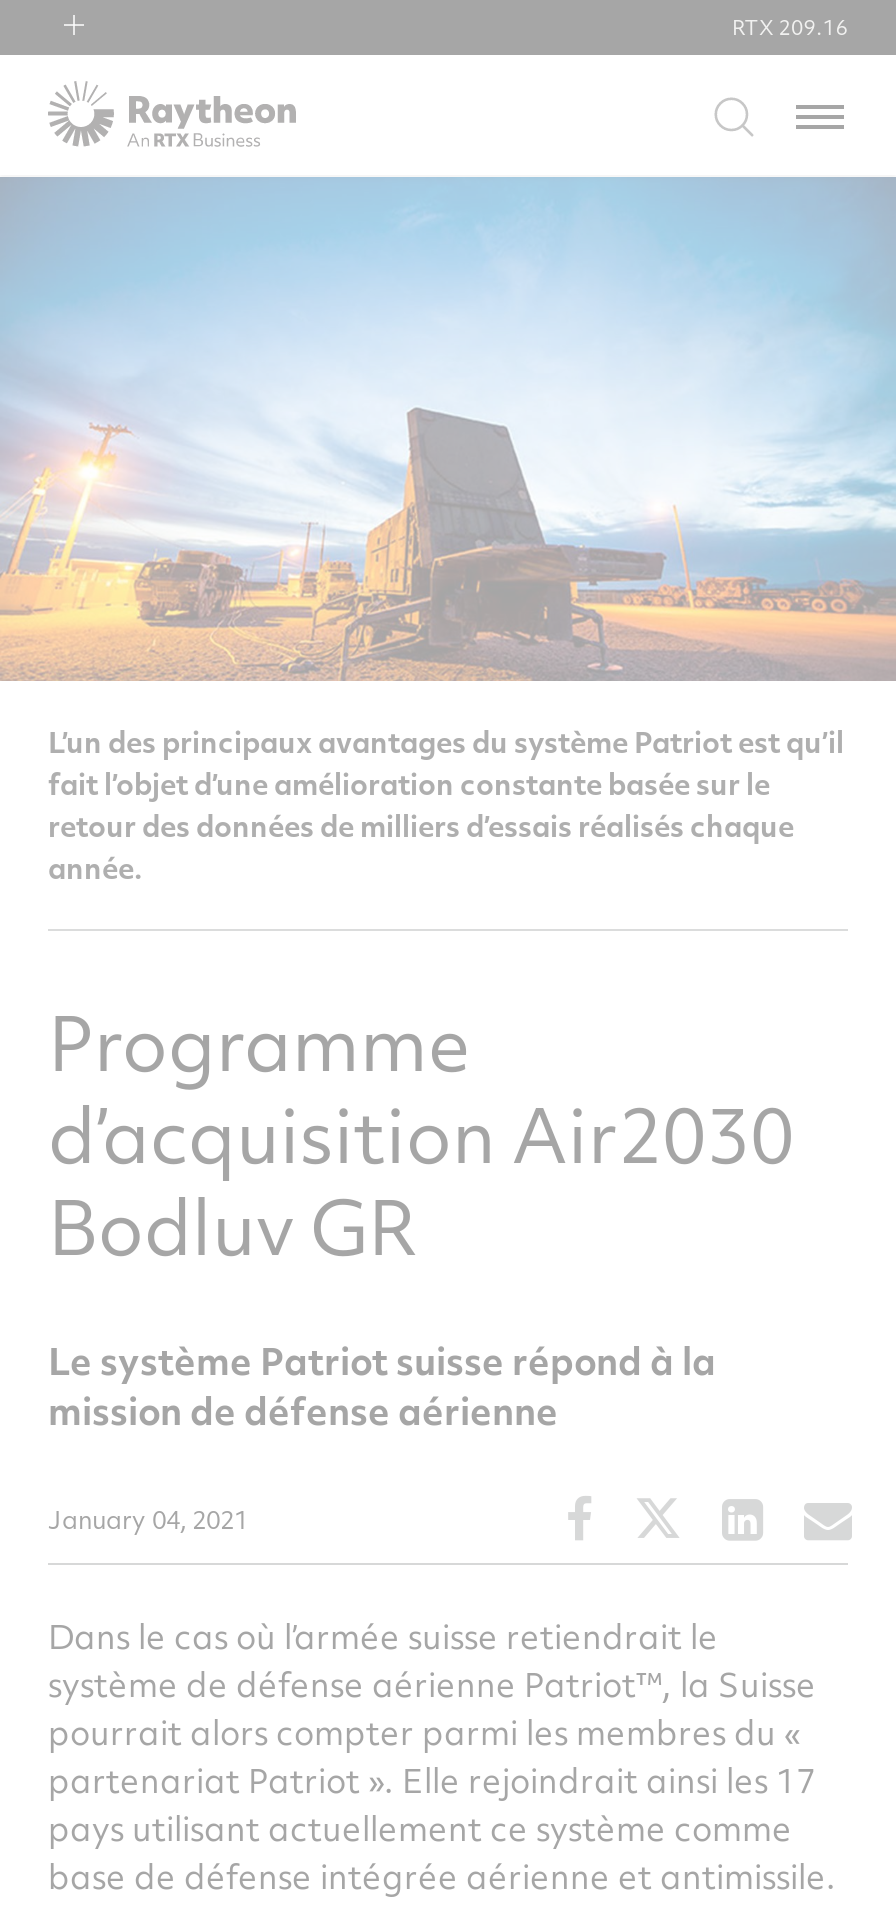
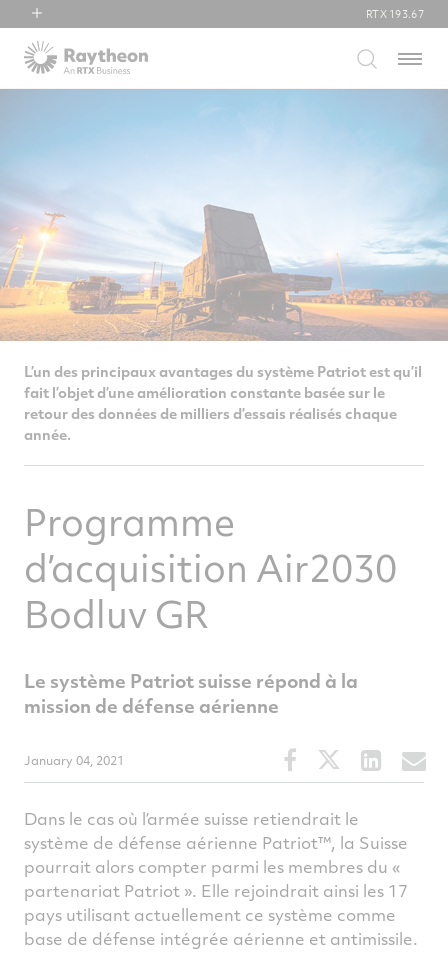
[732,13,848,41] RTX 209.16 -> [366,7,424,21] RTX 193.67

